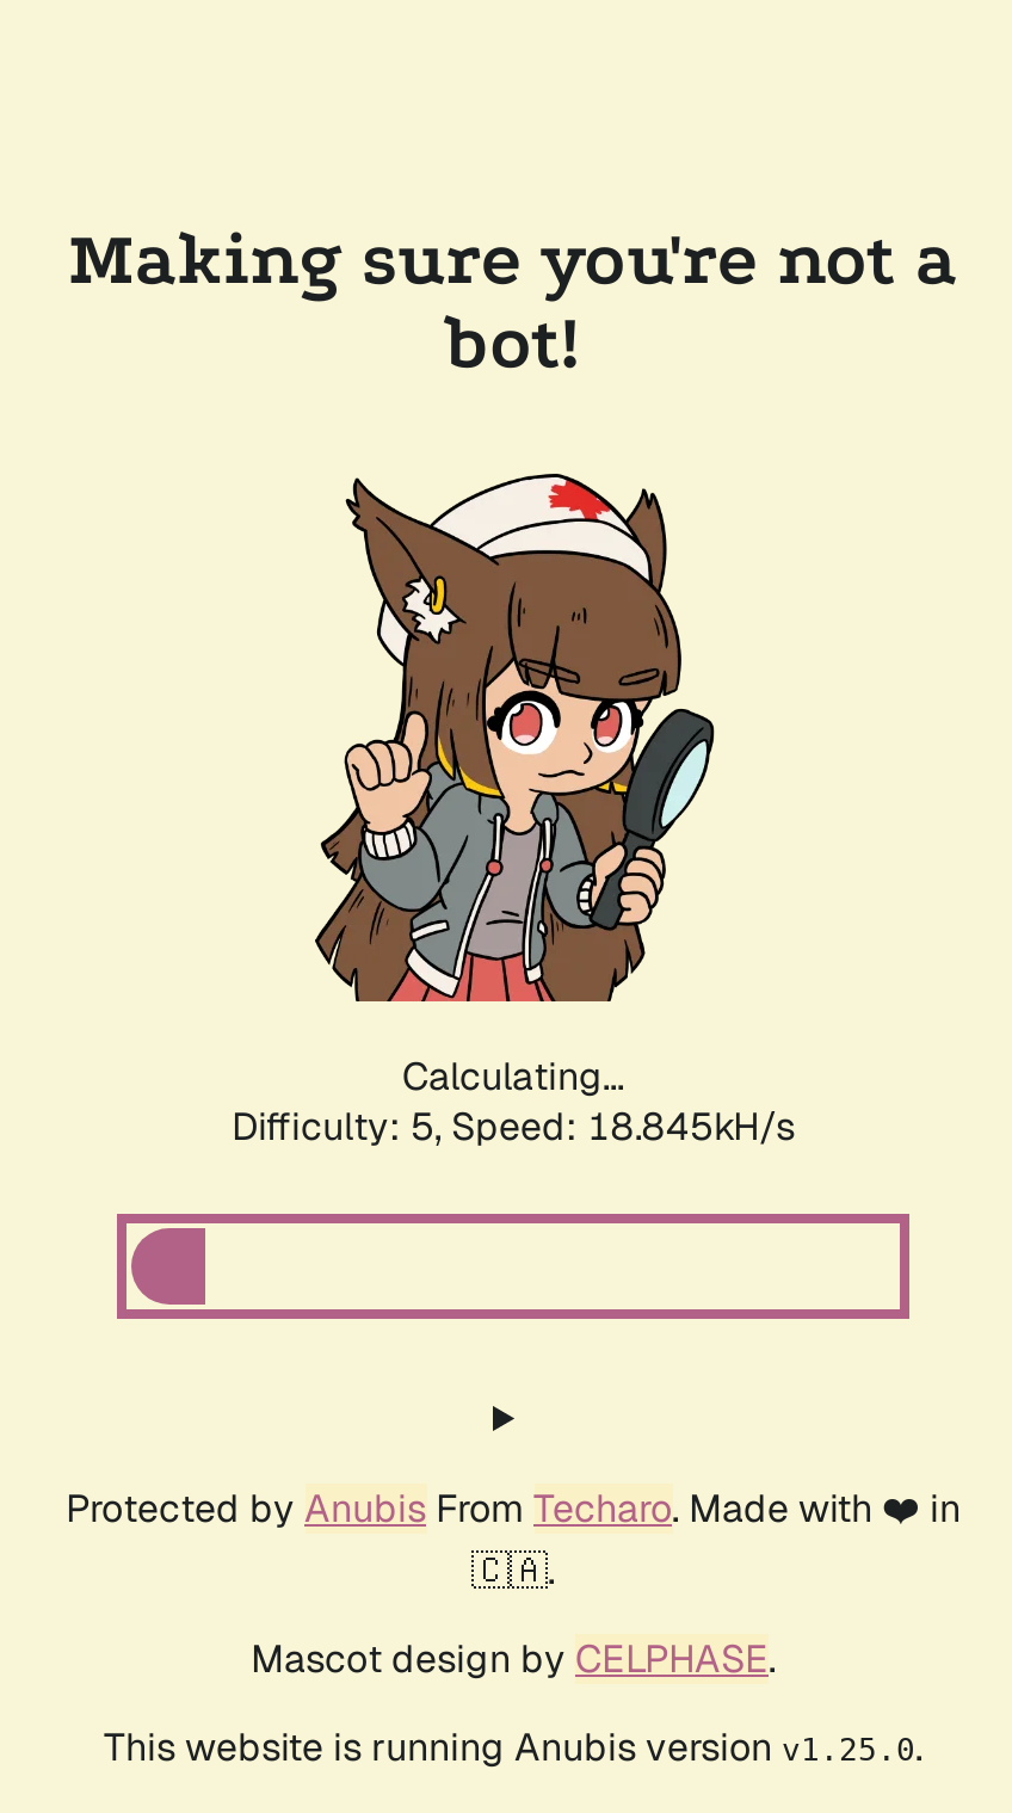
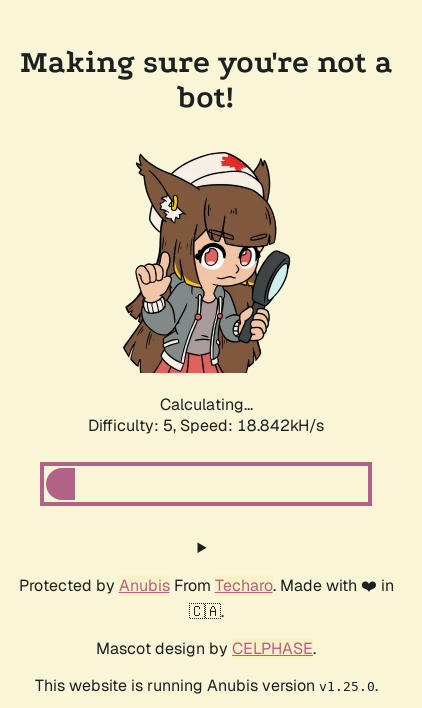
[232,1102,795,1152] Difficulty: 5, Speed: 18.845kH/s -> [88,415,324,436] Difficulty: 5, Speed: 18.842kH/s

